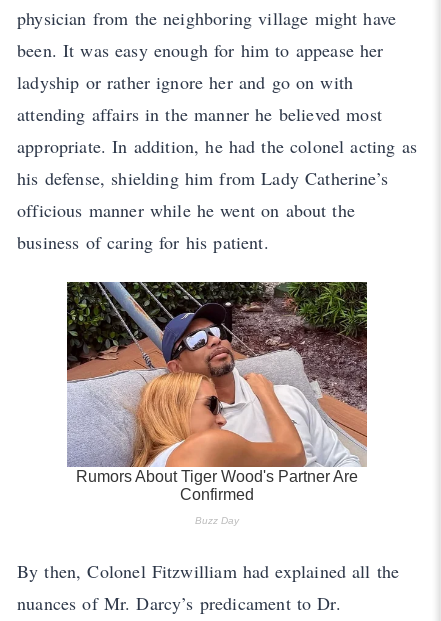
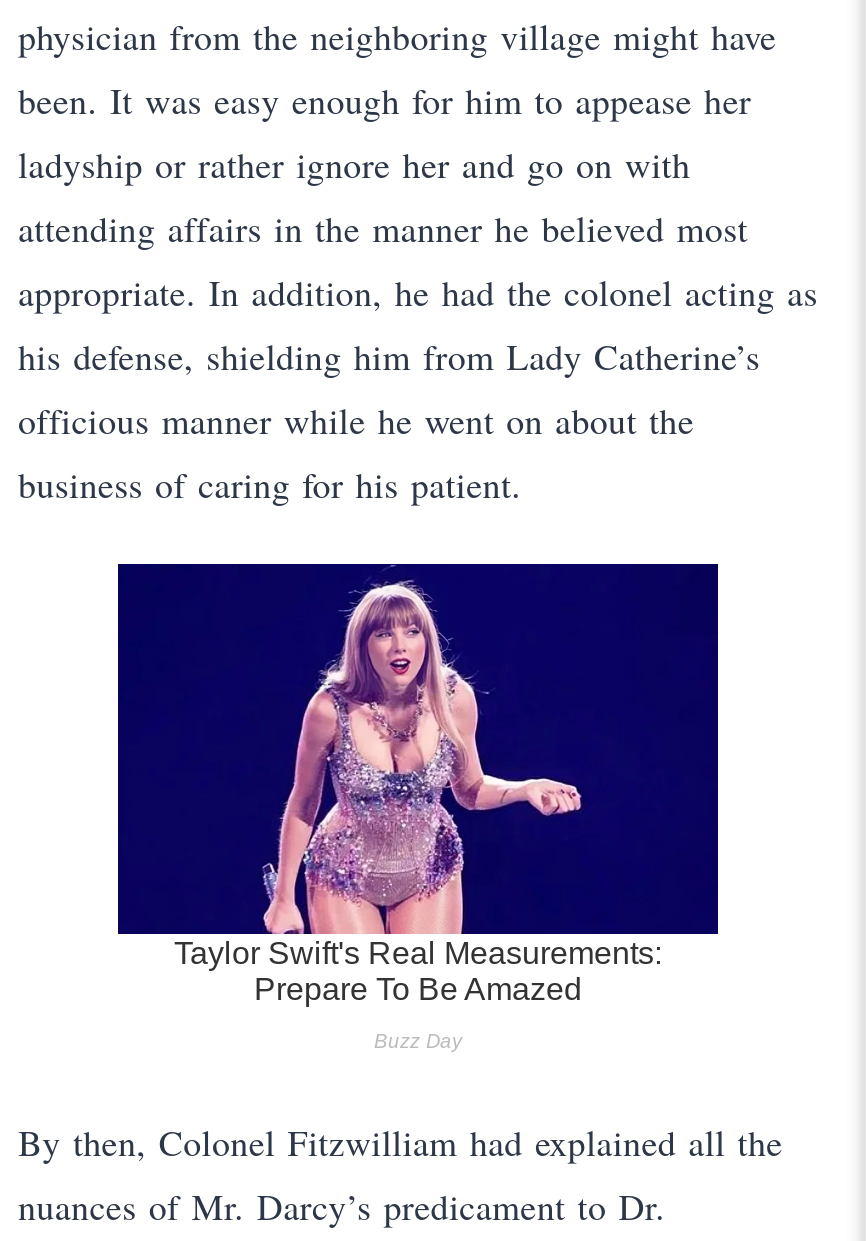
[66,281,368,502] [image] -> [116,562,720,1008] [image]

